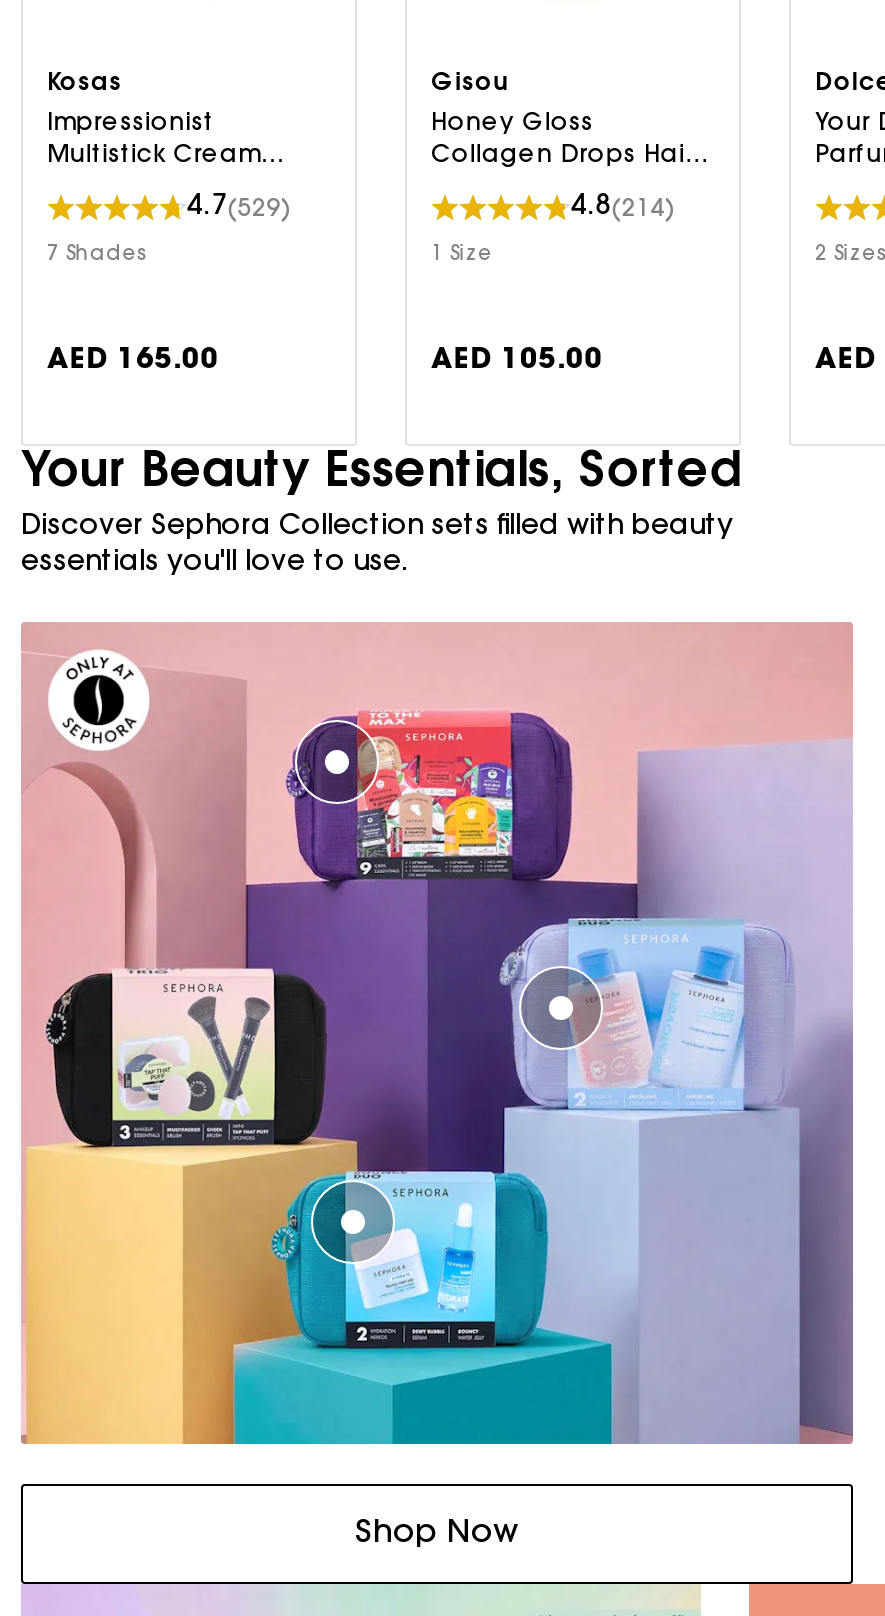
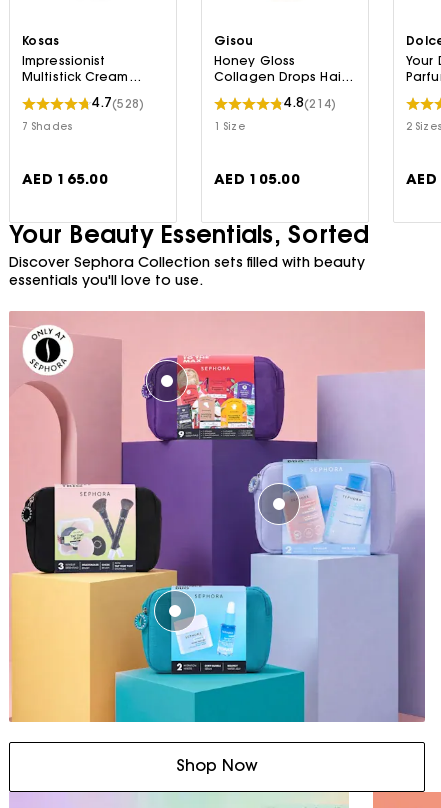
[187,194,291,222] 4.7(529) -> [92,97,144,111] 4.7(528)

